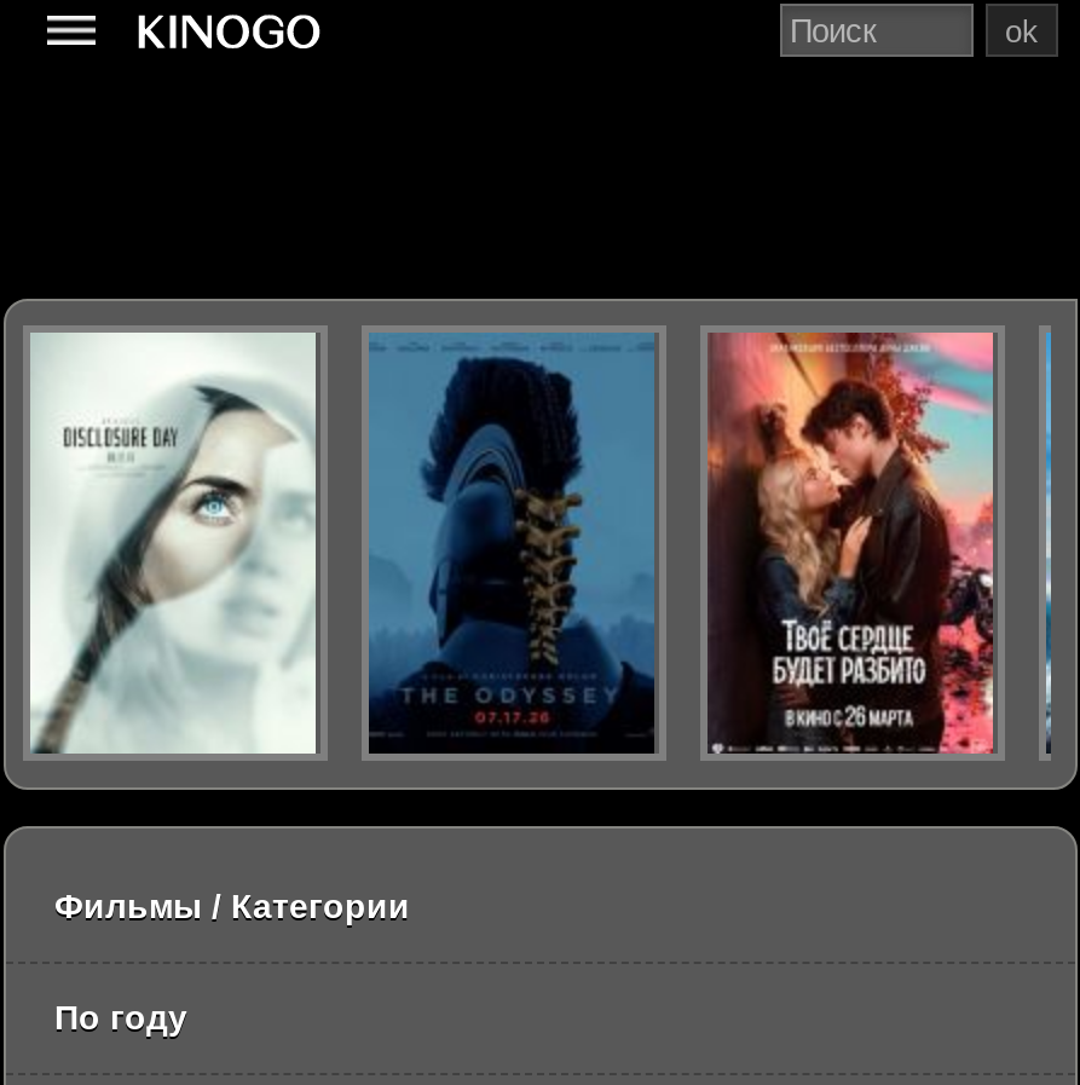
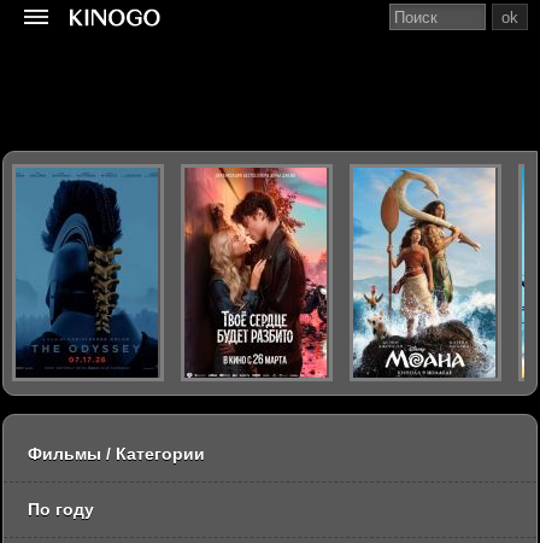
[28,330,318,756] [image] -> [14,168,159,379] [image]
[369,333,657,756] [image] -> [184,167,328,379] [image]
[705,330,995,754] [image] -> [352,167,497,378] [image]

